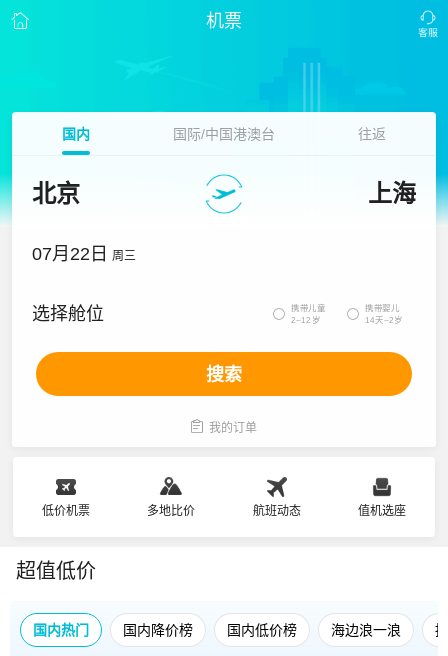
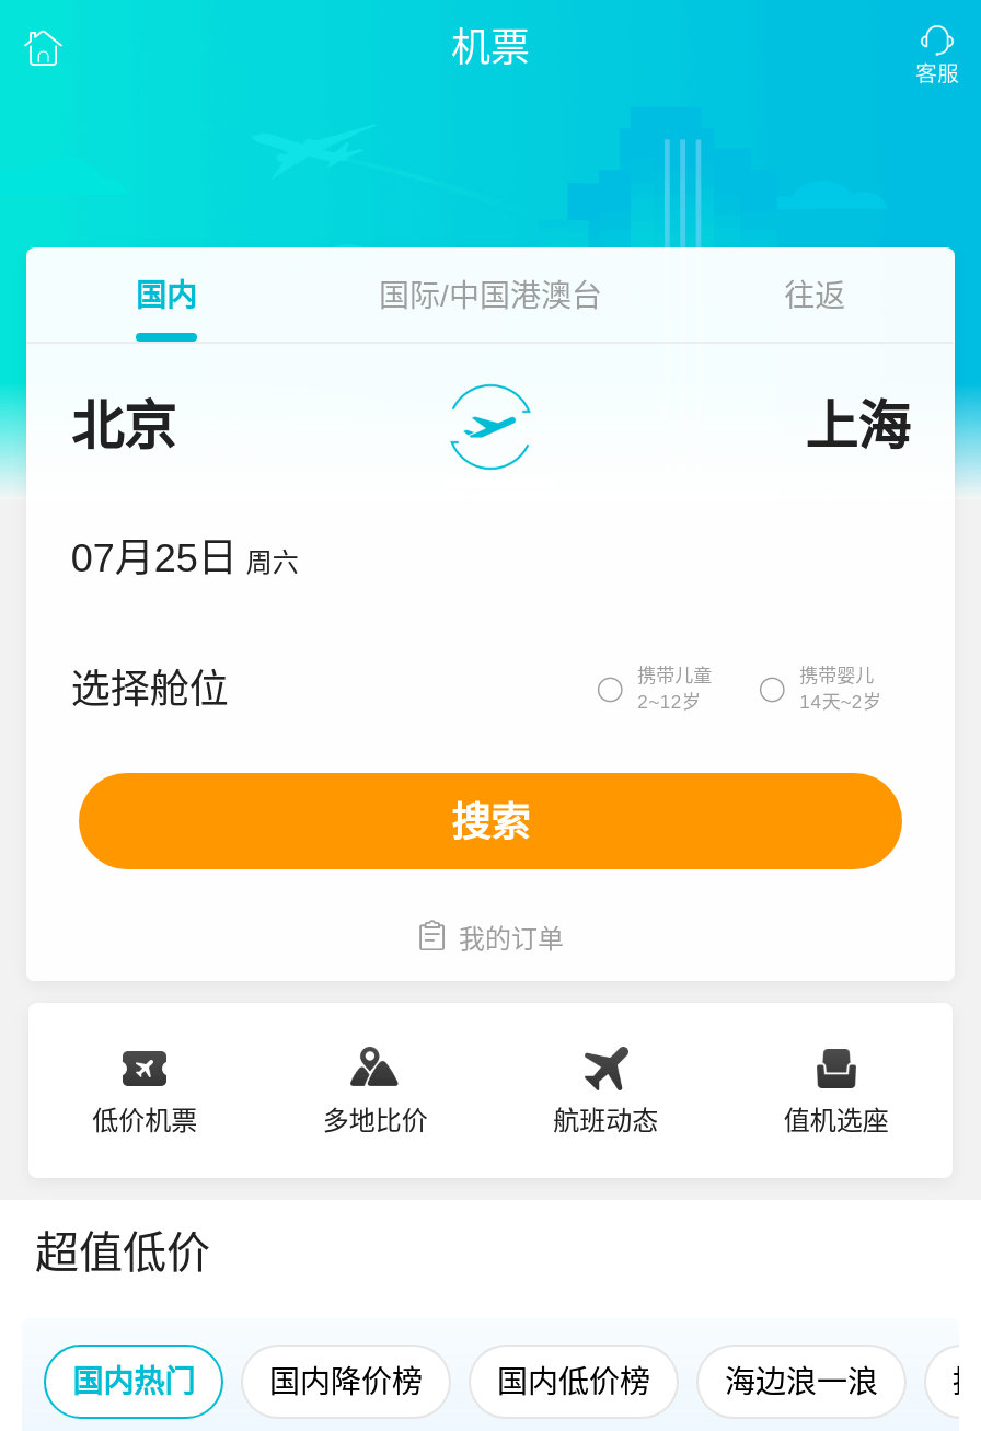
[32,244,136,264] 07月22日 周三 -> [71,536,298,580] 07月25日 周六

